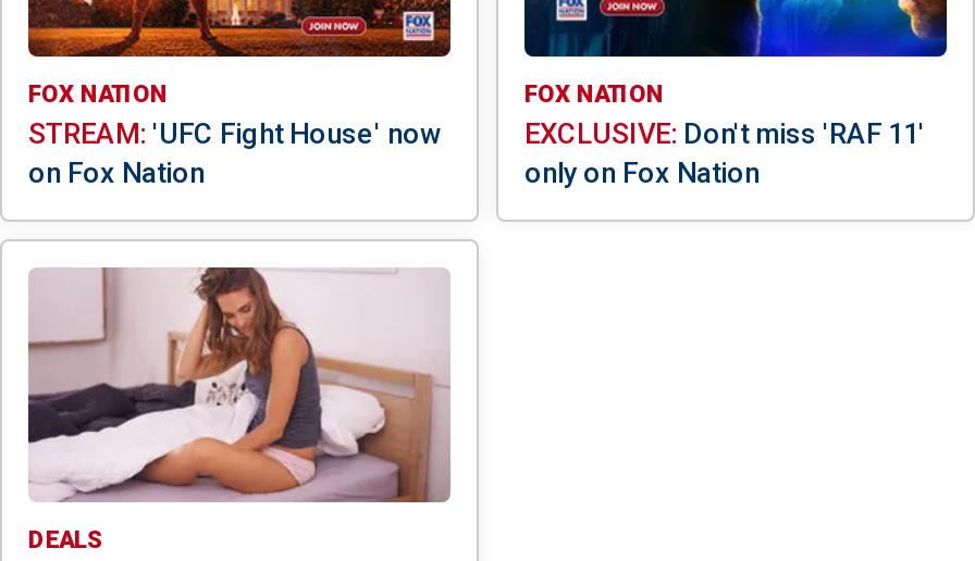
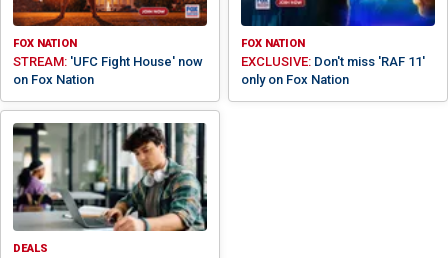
[28,267,448,502] [image] -> [12,122,207,232] [image]

